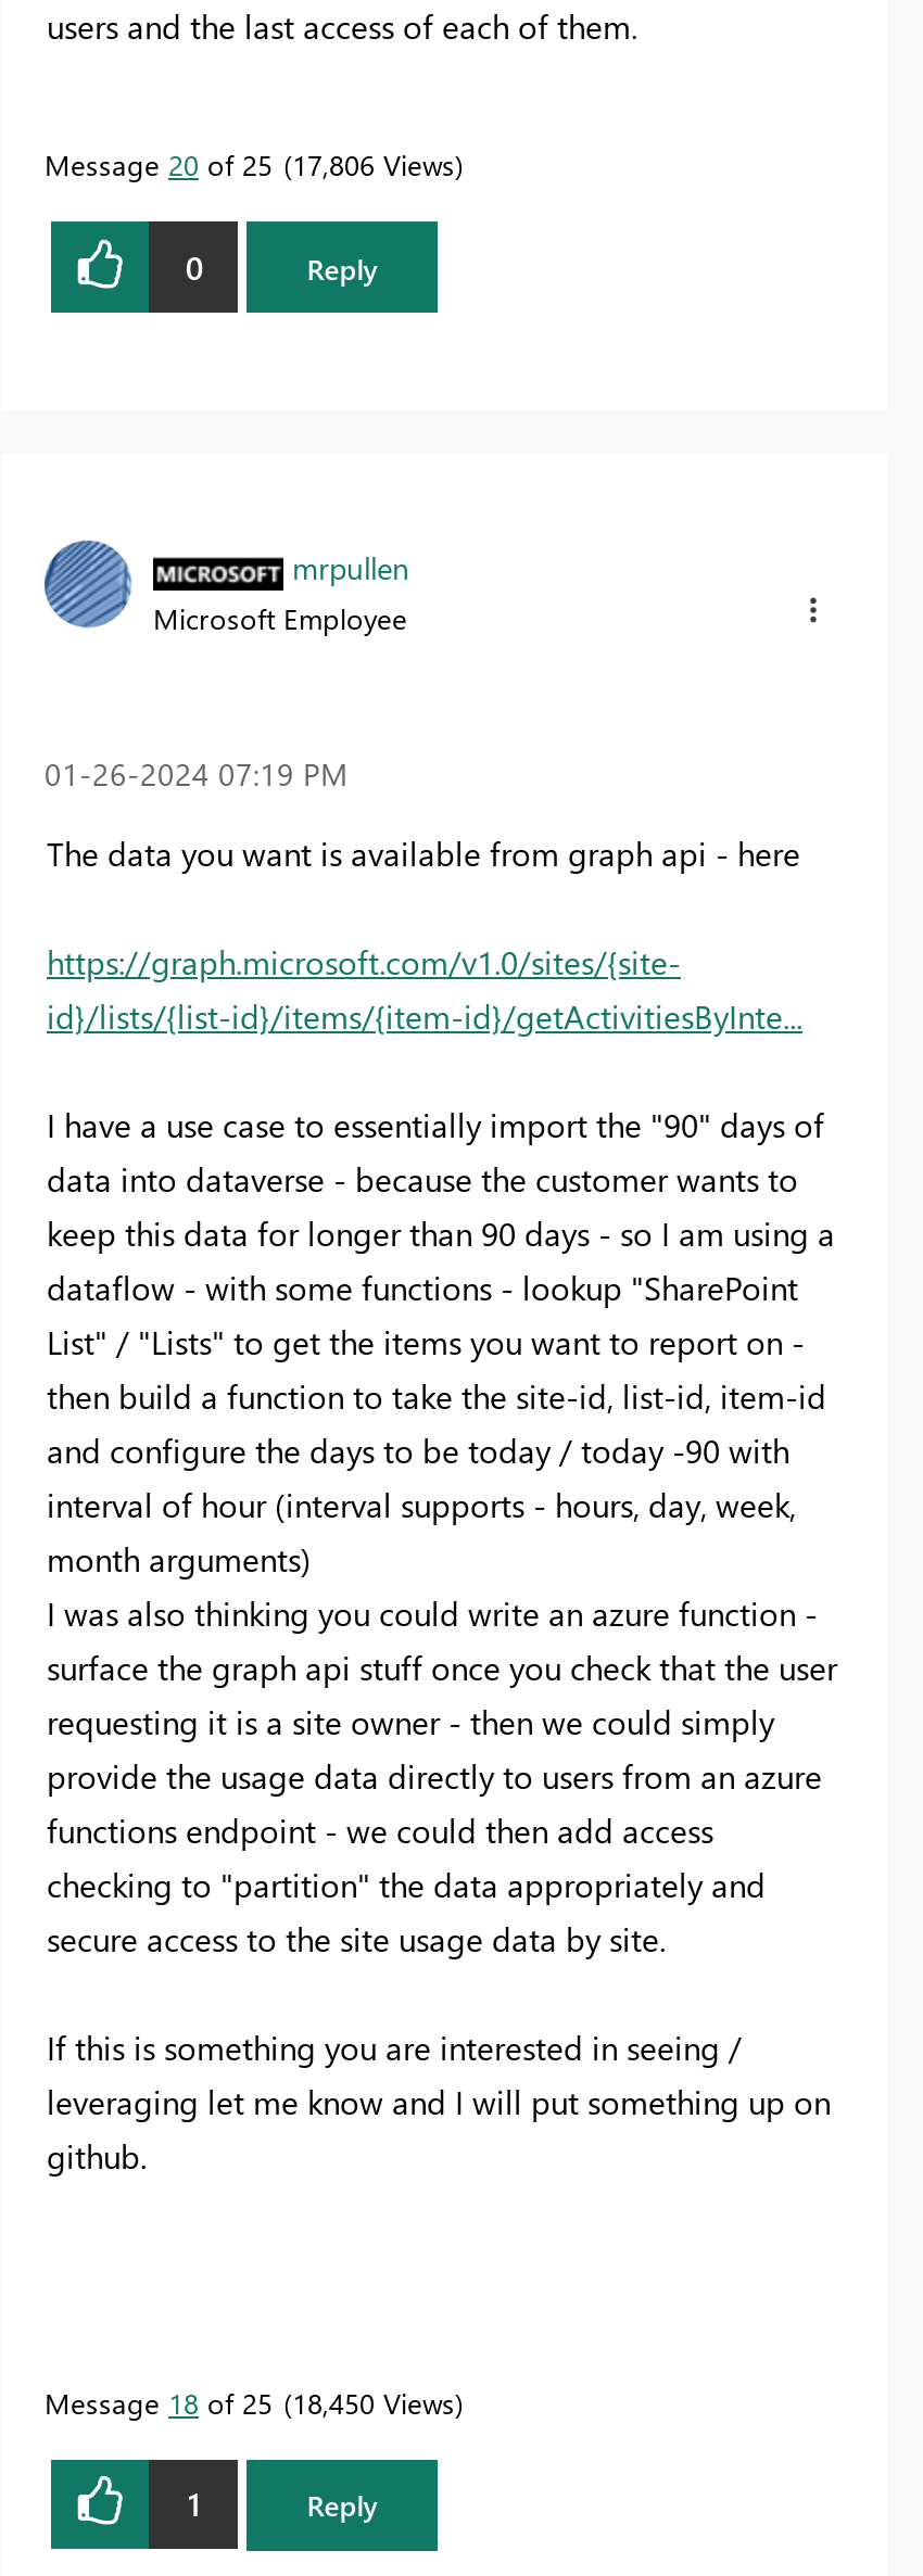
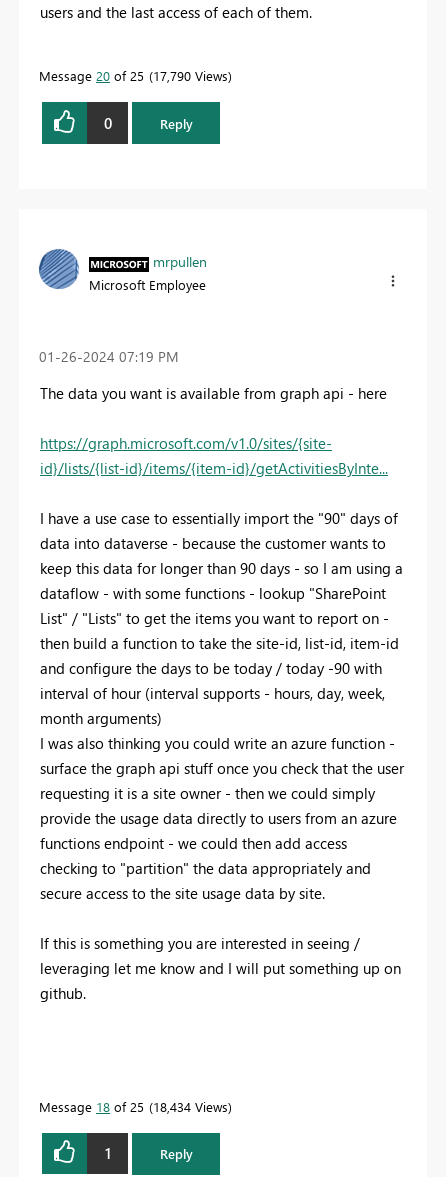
[45,146,455,183] Message 20 of 25 17,806 Views -> [39,67,228,84] Message 20 of 25 17,790 Views
[45,2383,455,2420] Message 18 of 25 18,450 Views -> [39,1098,228,1115] Message 18 of 25 18,434 Views

